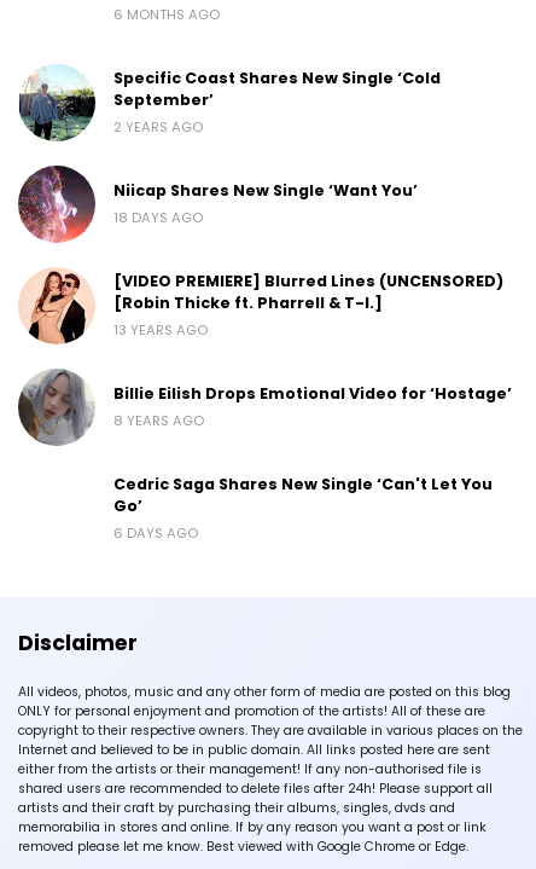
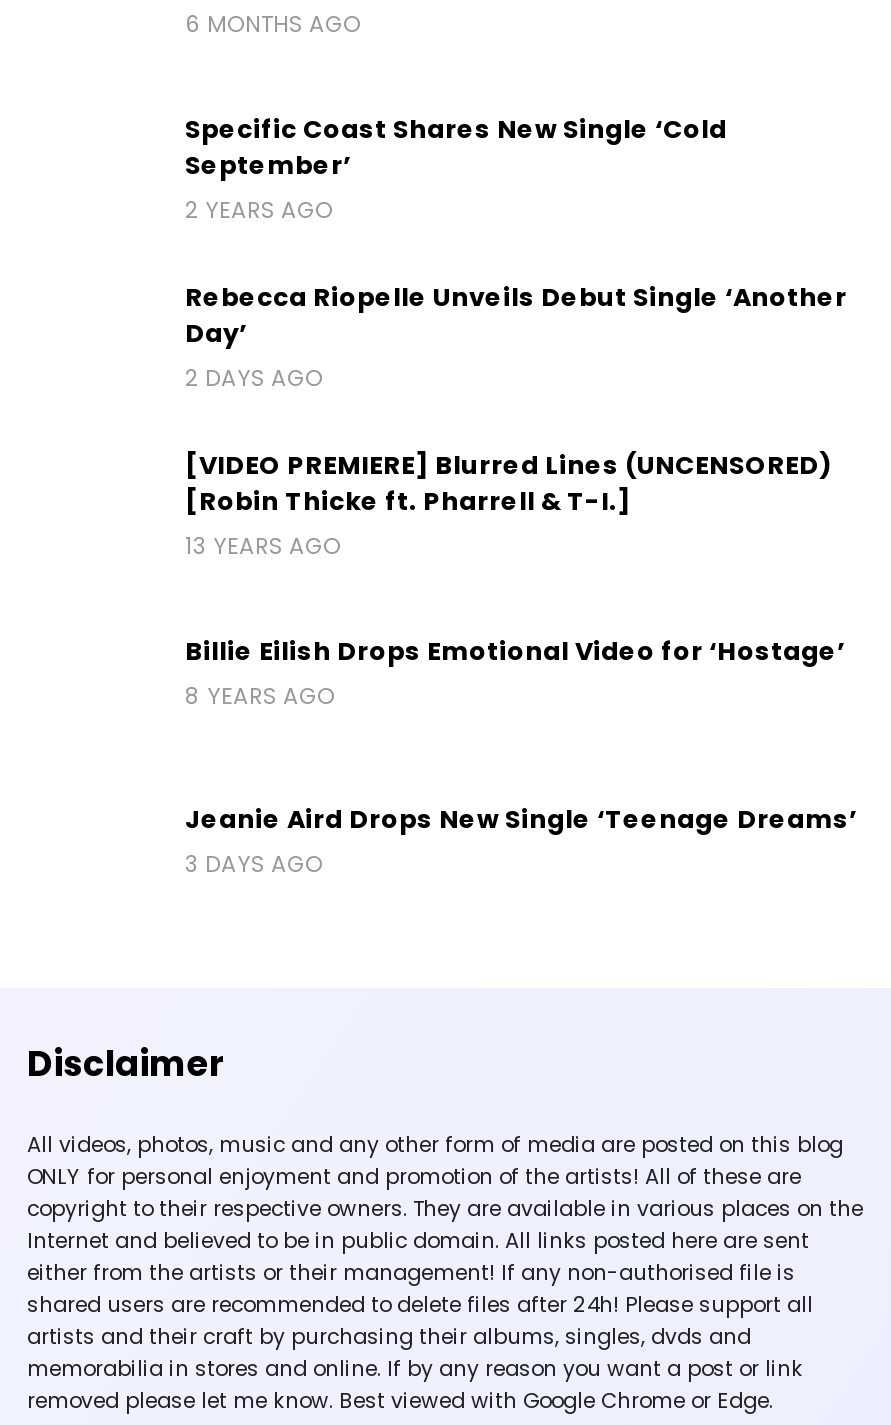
[18,64,97,143] [image] -> none
[17,164,97,244] [image] -> none
[113,180,418,227] Niicap Shares New Single ‘Want You’ | 18 DAYS AGO -> [185,280,847,394] Rebecca Riopelle Unveils Debut Single ‘Another | Day’ | 2 DAYS AGO
[18,267,95,346] [image] -> none
[17,367,95,447] [image] -> none
[113,474,493,542] Cedric Saga Shares New Single ‘Can't Let You | Go’ | 6 DAYS AGO -> [185,802,857,880] Jeanie Aird Drops New Single ‘Teenage Dreams’ | 3 DAYS AGO

